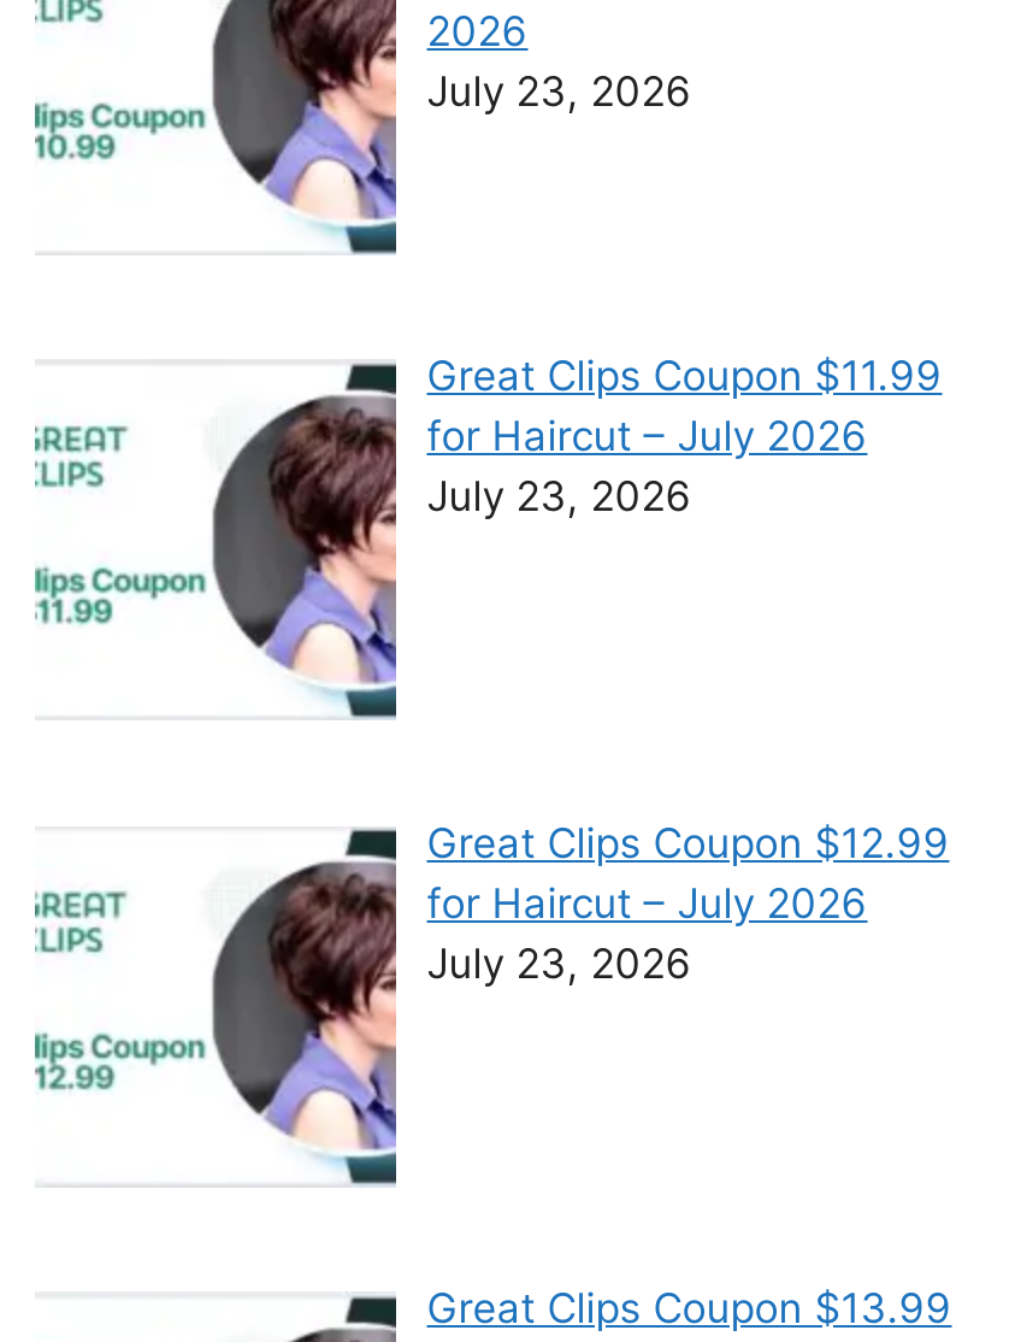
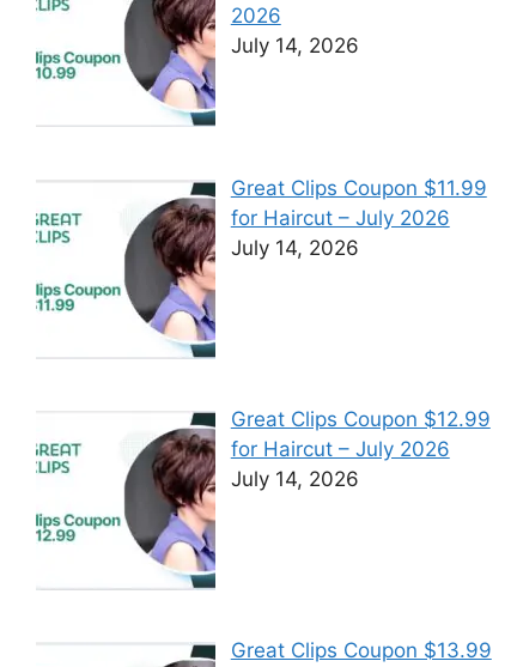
[427,68,692,116] July 23, 2026 -> [231,34,359,58] July 14, 2026
[427,474,692,522] July 23, 2026 -> [231,235,359,259] July 14, 2026
[427,939,692,988] July 23, 2026 -> [231,467,359,491] July 14, 2026

